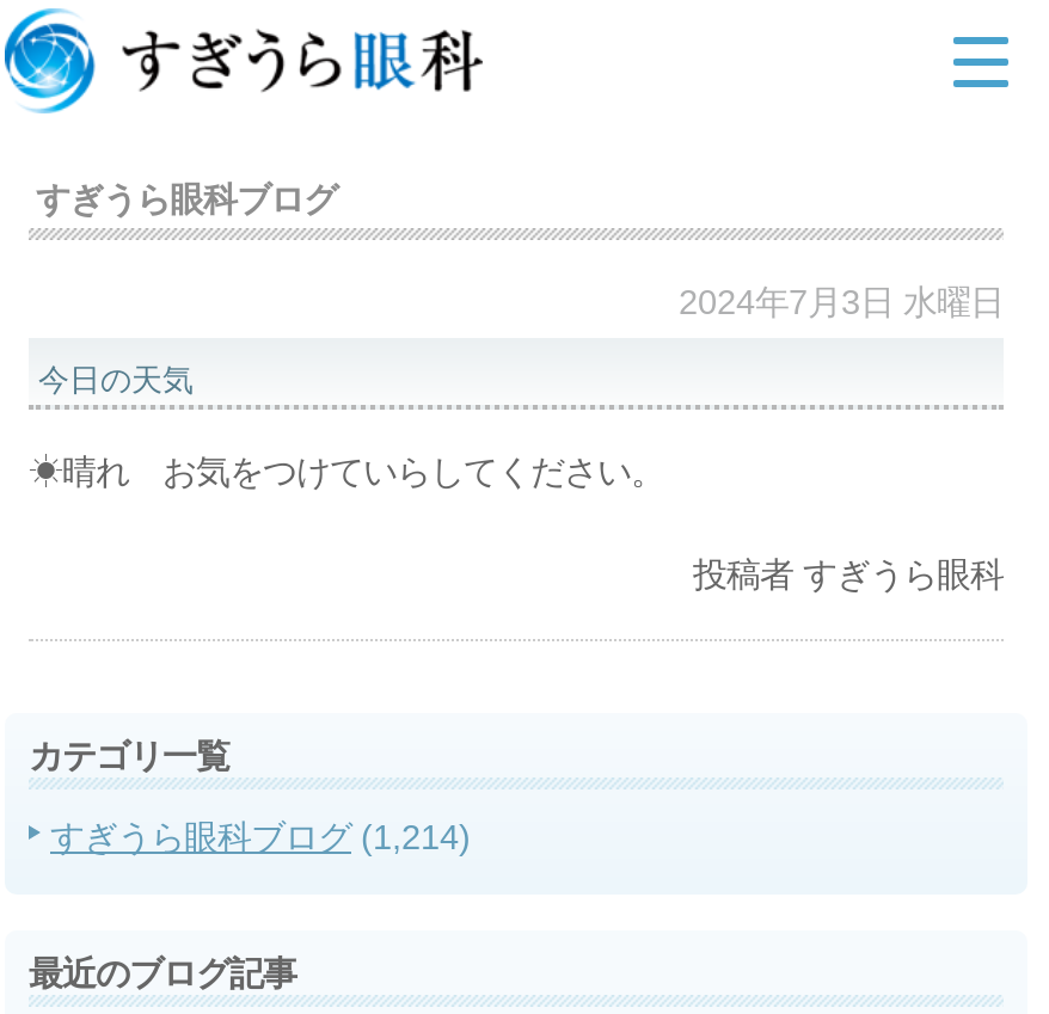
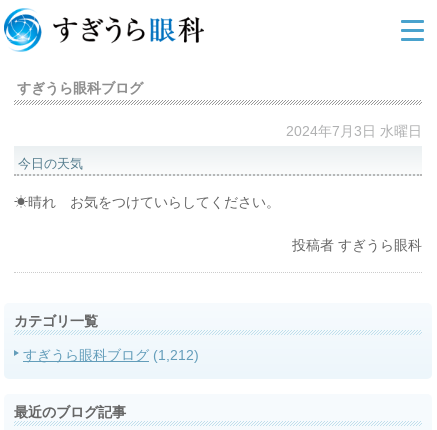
[50,818,471,856] すぎうら眼科ブログ(1,214) -> [23,347,199,363] すぎうら眼科ブログ(1,212)

